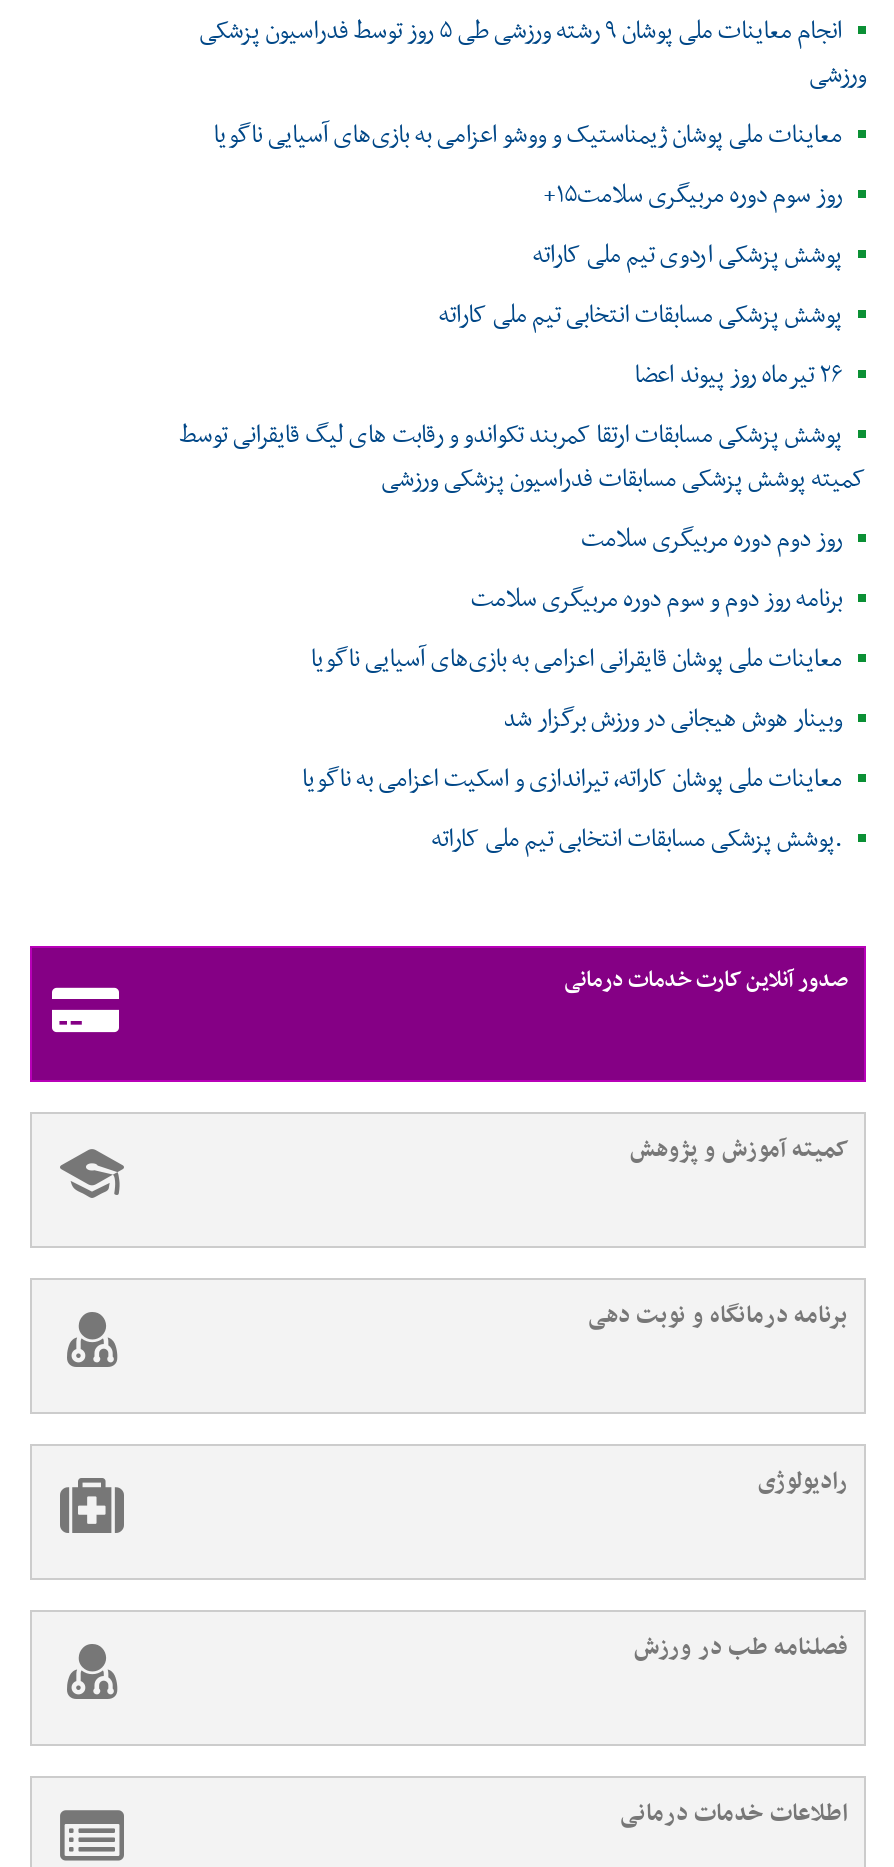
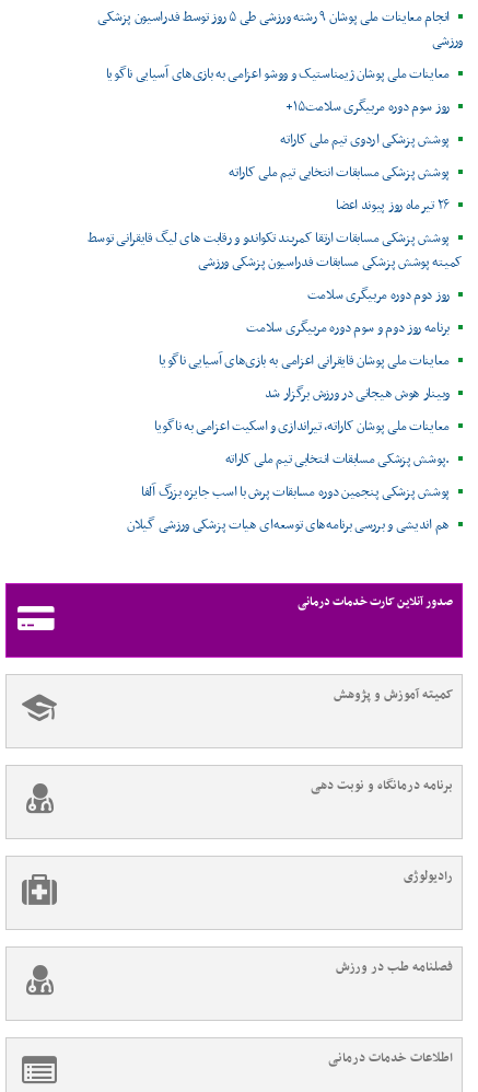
none -> [127,480,450,537] پوشش پزشکی پنجمین دوره مسابقات پرش با اسب جایزه بزرگ آلفا | هم اندیشی و بررسی برنامه‌های توسعه‌ای هیات پزشکی ورزشی گیلان

